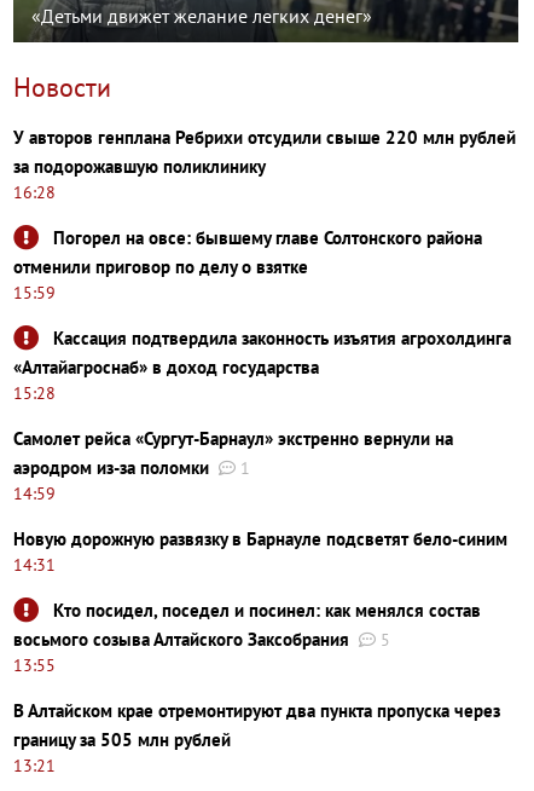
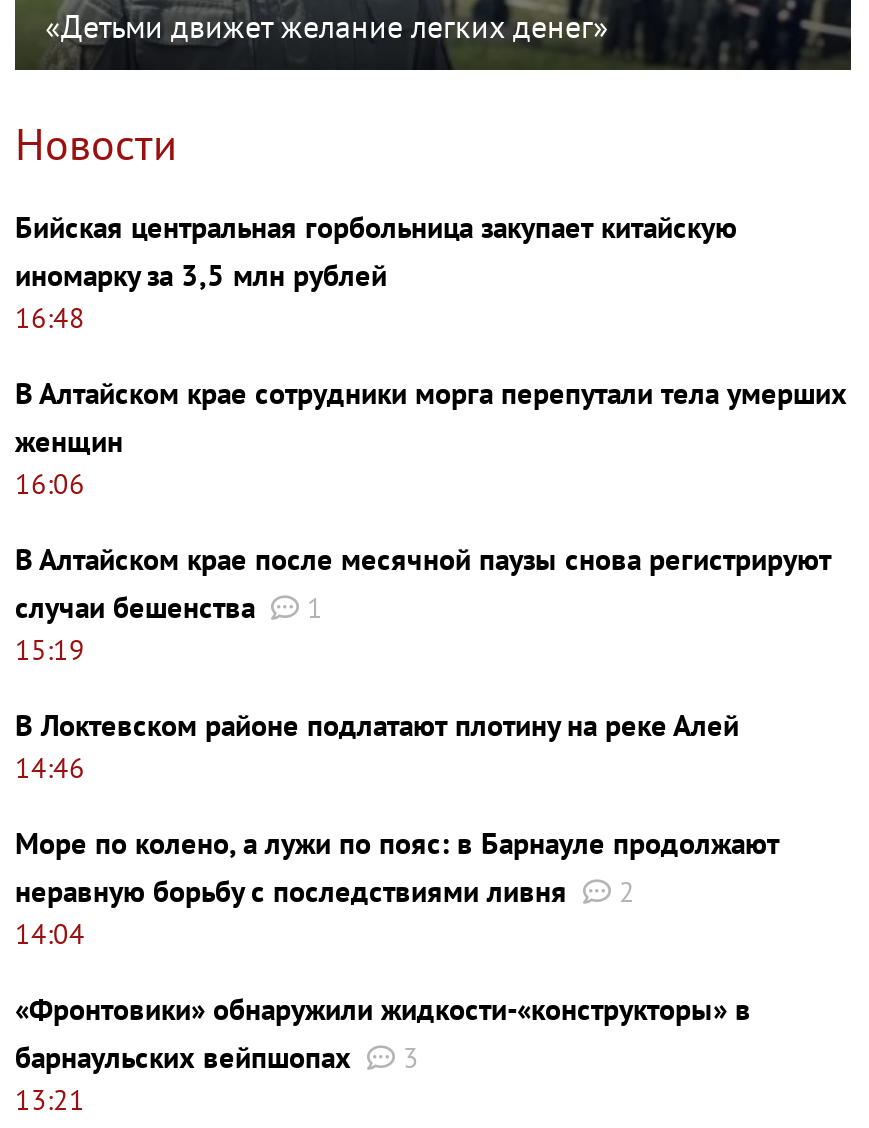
[13,126,516,479] У авторов генплана Ребрихи отсудили свыше 220 млн рублей | за подорожавшую поликлинику | 16:28 | Погорел на овсе: бывшему главе Солтонского района | отменили приговор по делу о взятке | 15:59 | Кассация подтвердила законность изъятия агрохолдинга | «Алтайагроснаб» в доход государства | 15:28 | Самолет рейса «Сургут-Барнаул» экстренно вернули на | аэродром из-за поломки -> [15,208,847,626] Бийская центральная горбольница закупает китайскую | иномарку за 3,5 млн рублей | 16:48 | В Алтайском крае сотрудники морга перепутали тела умерших | женщин | 16:06 | В Алтайском крае после месячной паузы снова регистрируют | случаи бешенства
[13,483,56,505] 14:59 -> [15,632,85,668] 15:19
[13,528,507,576] Новую дорожную развязку в Барнауле подсветят бело-синим | 14:31 -> [15,706,739,786] В Локтевском районе подлатают плотину на реке Алей | 14:46
[13,599,481,676] Кто посидел, поседел и посинел: как менялся состав | восьмого созыва Алтайского Заксобрания | 5 | 13:55 -> [15,824,779,952] Море по колено, а лужи по пояс: в Барнауле продолжают | неравную борьбу с последствиями ливня | 2 | 14:04
[13,699,500,751] В Алтайском крае отремонтируют два пункта пропуска через | границу за 505 млн рублей -> [15,990,751,1076] «Фронтовики» обнаружили жидкости-«конструкторы» в | барнаульских вейпшопах | 3

